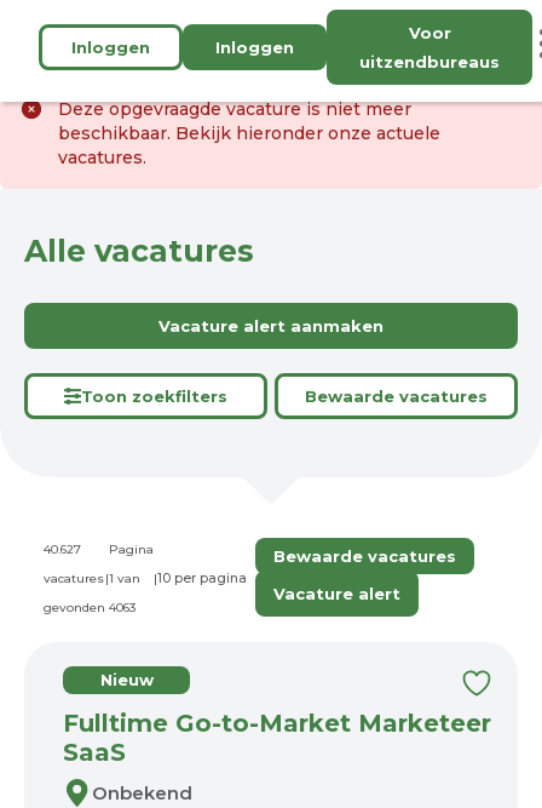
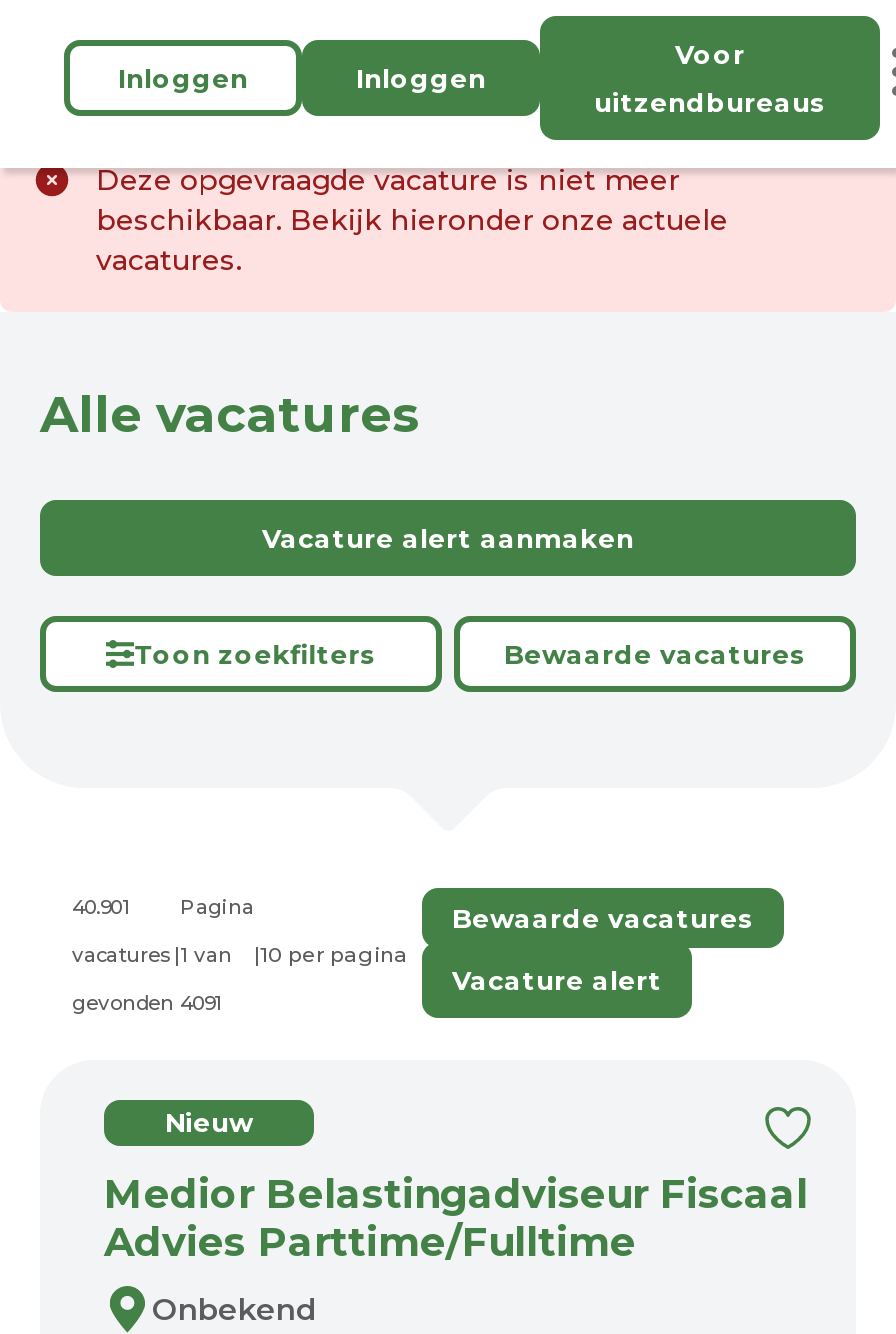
[44,541,154,557] 40.627 Pagina -> [72,894,254,920] 40.901 Pagina
[44,600,135,615] gevonden 4063 -> [72,990,222,1016] gevonden 4091
[63,709,491,767] Fulltime Go-to-Market Marketeer | SaaS -> [104,1170,808,1266] Medior Belastingadviseur Fiscaal | Advies Parttime/Fulltime

